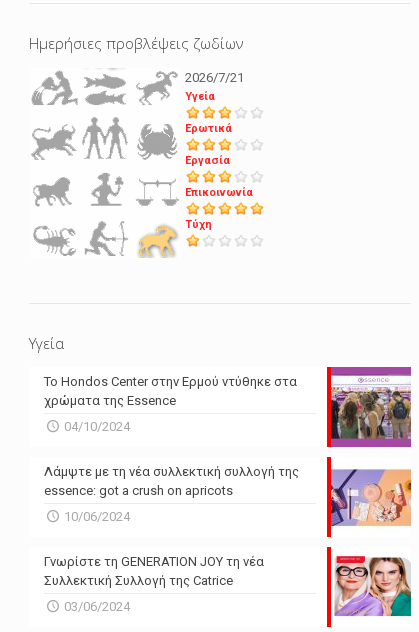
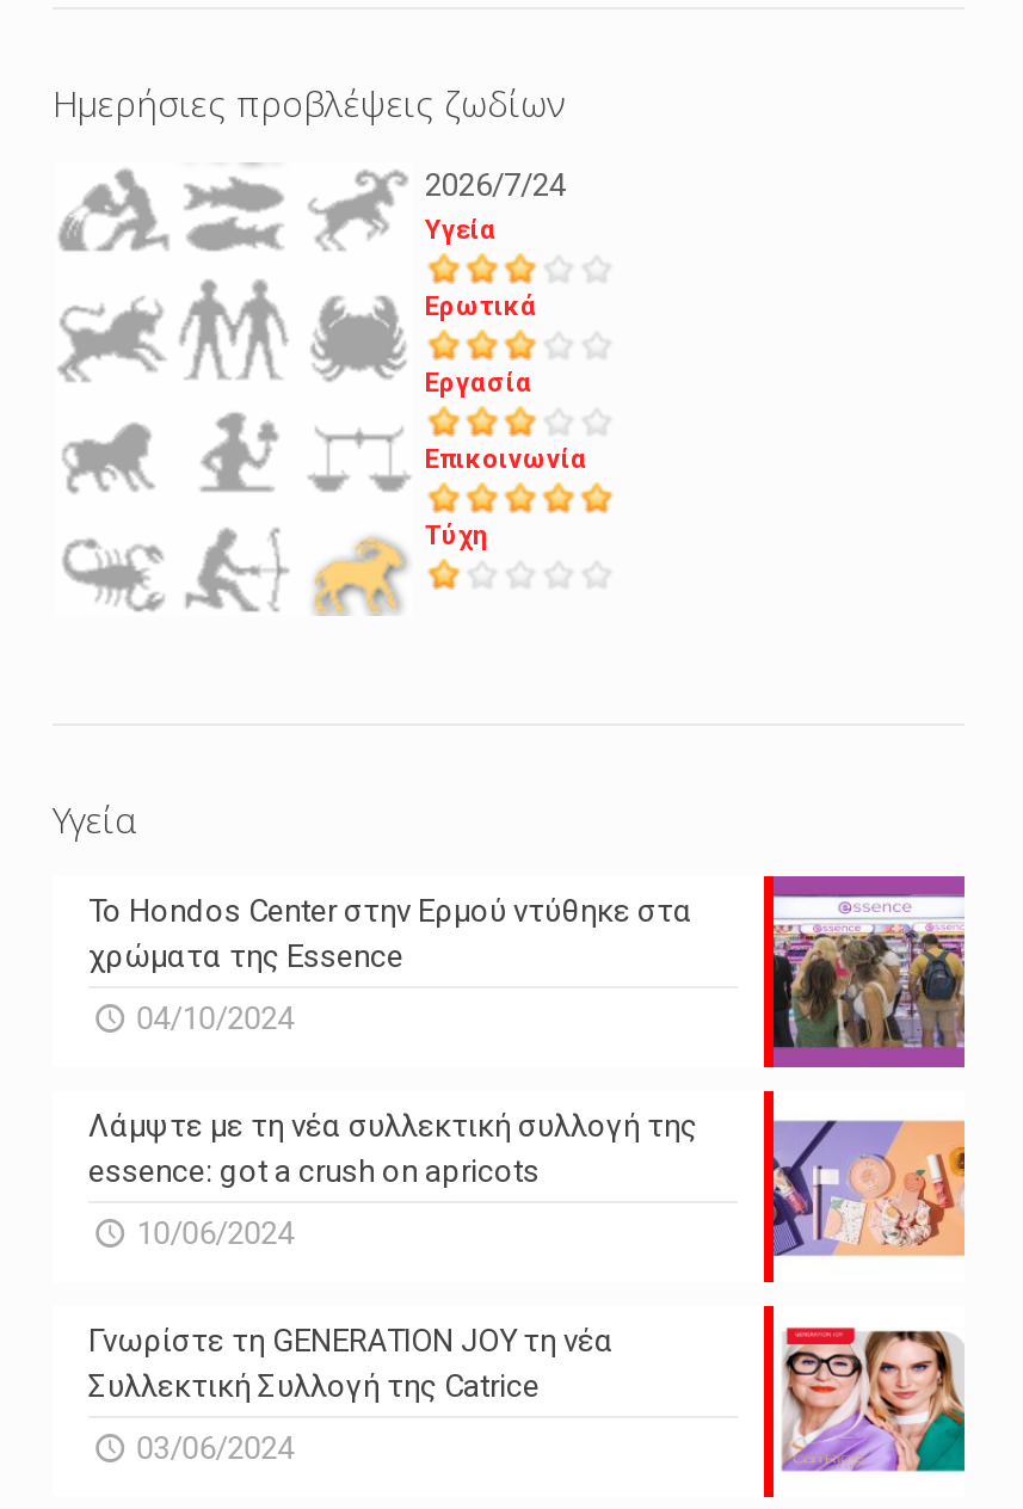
[185,70,244,85] 2026/7/21 -> [425,167,566,202] 2026/7/24

